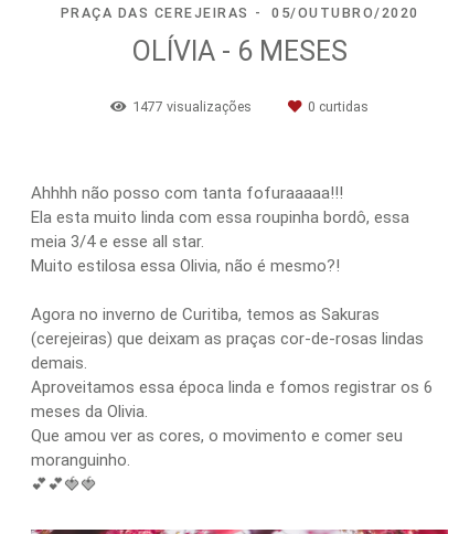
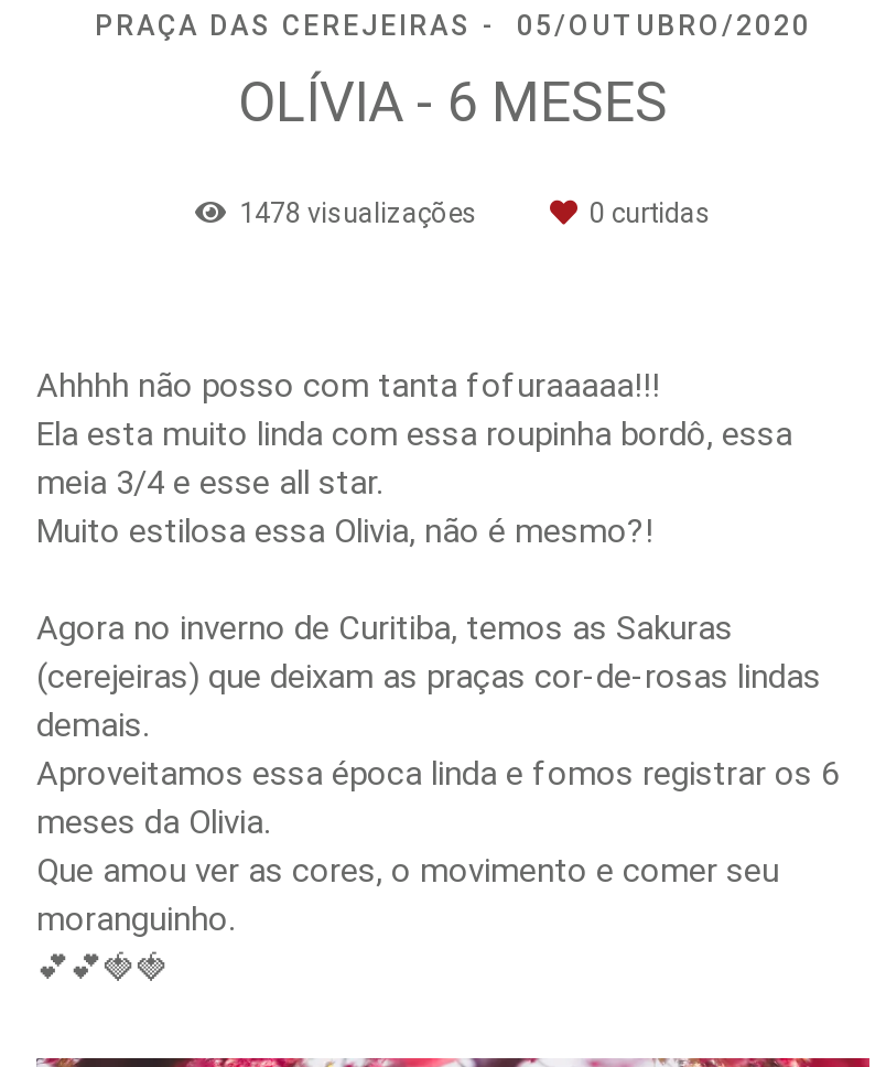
[132,98,255,114] 1477 visualizações -> [239,196,484,229] 1478 visualizações

